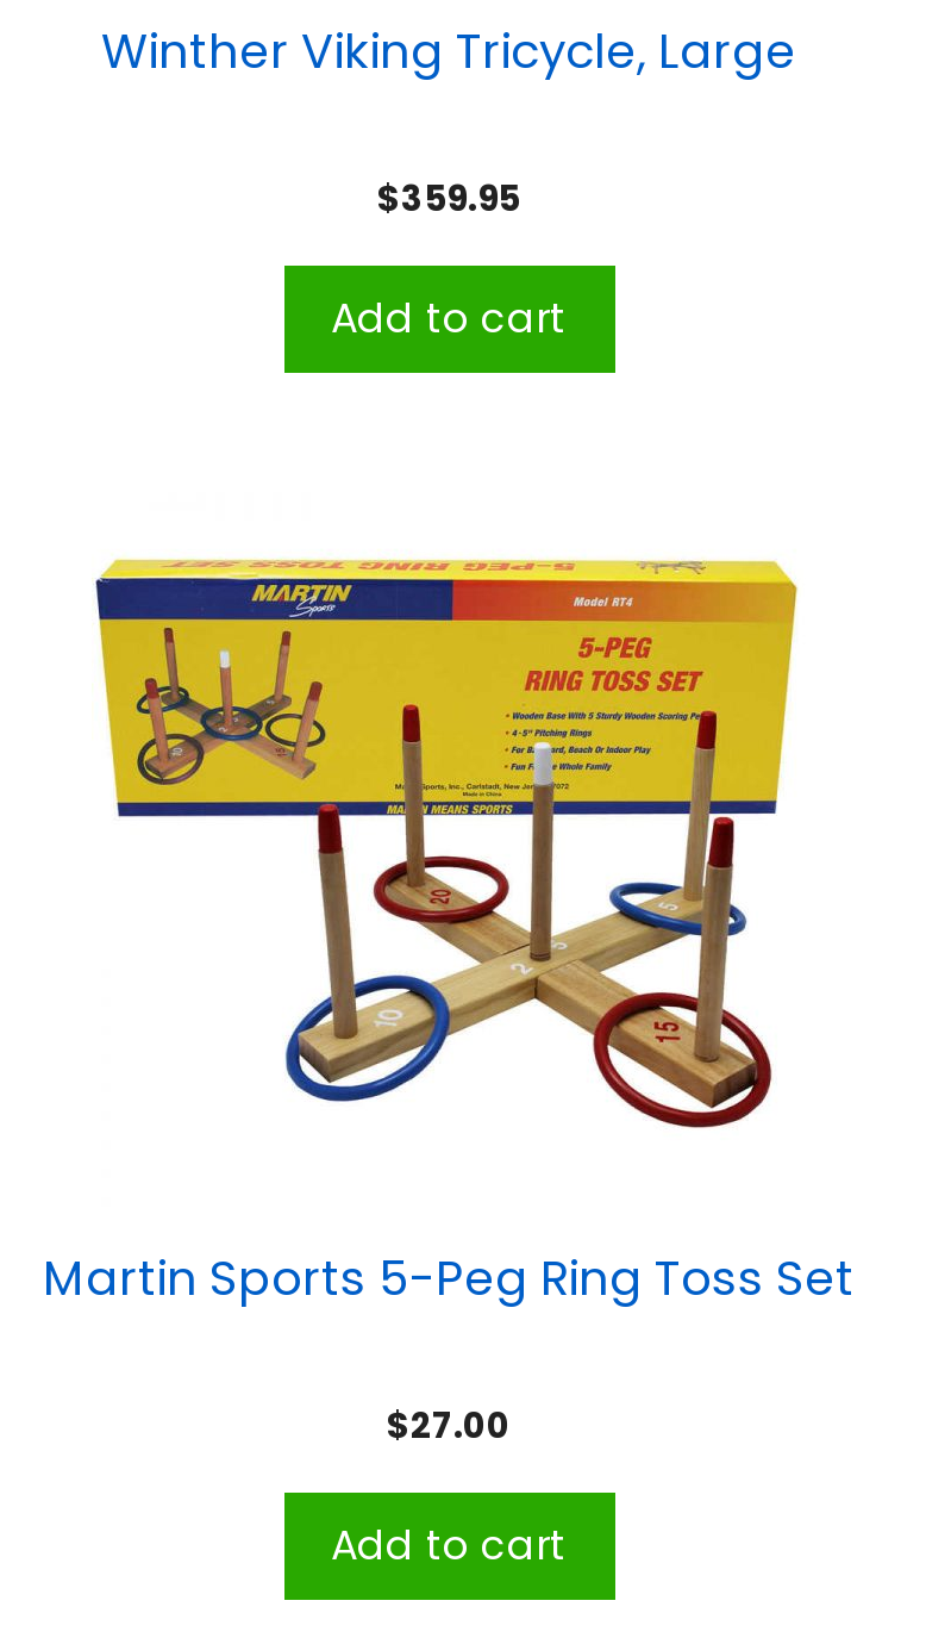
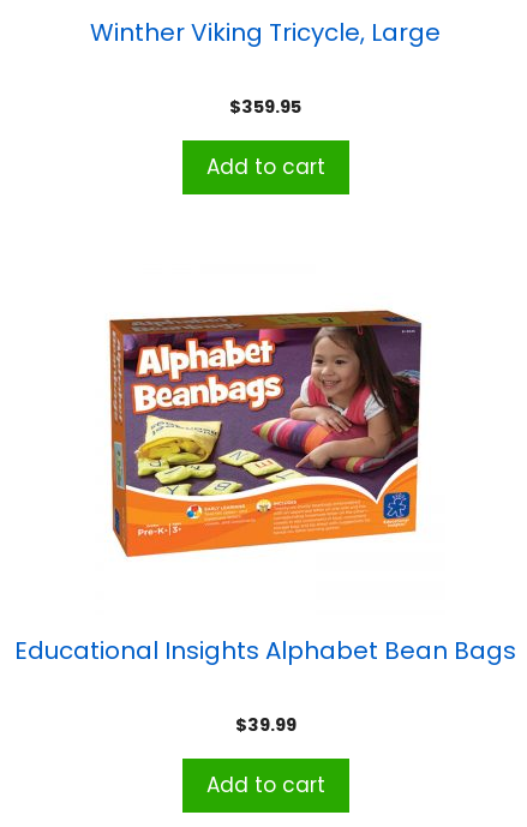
[94,556,799,1131] [image] -> [88,288,441,575] [image]
[43,1245,855,1312] Martin Sports 5-Peg Ring Toss Set -> [14,634,516,667] Educational Insights Alphabet Bean Bags
[387,1402,511,1450] $27.00 -> [235,713,296,737] $39.99

